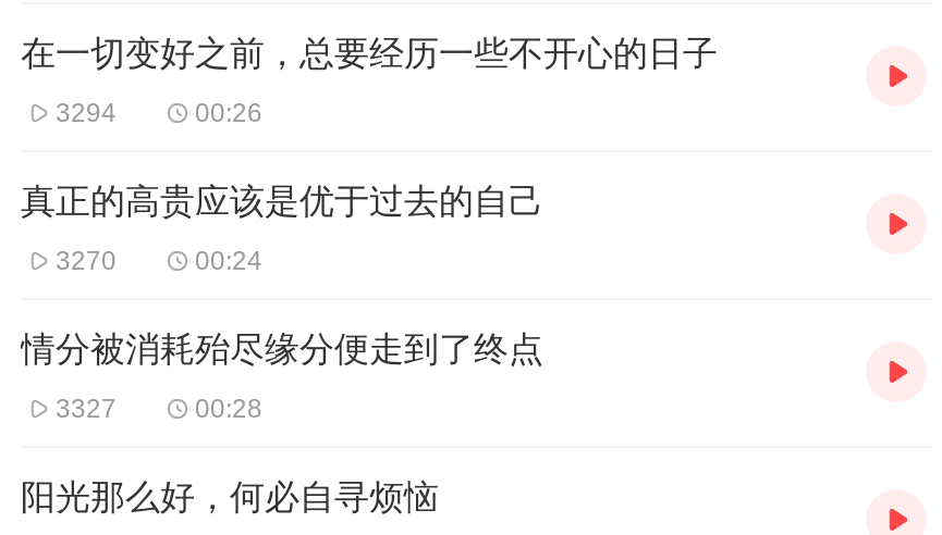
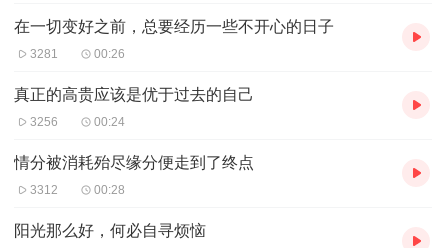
[56,97,117,128] 3294 -> [30,47,58,61] 3281
[56,245,117,276] 3270 -> [30,115,58,129] 3256
[56,393,117,424] 3327 -> [30,183,58,197] 3312

